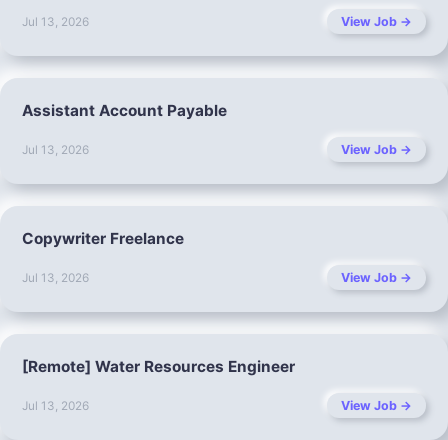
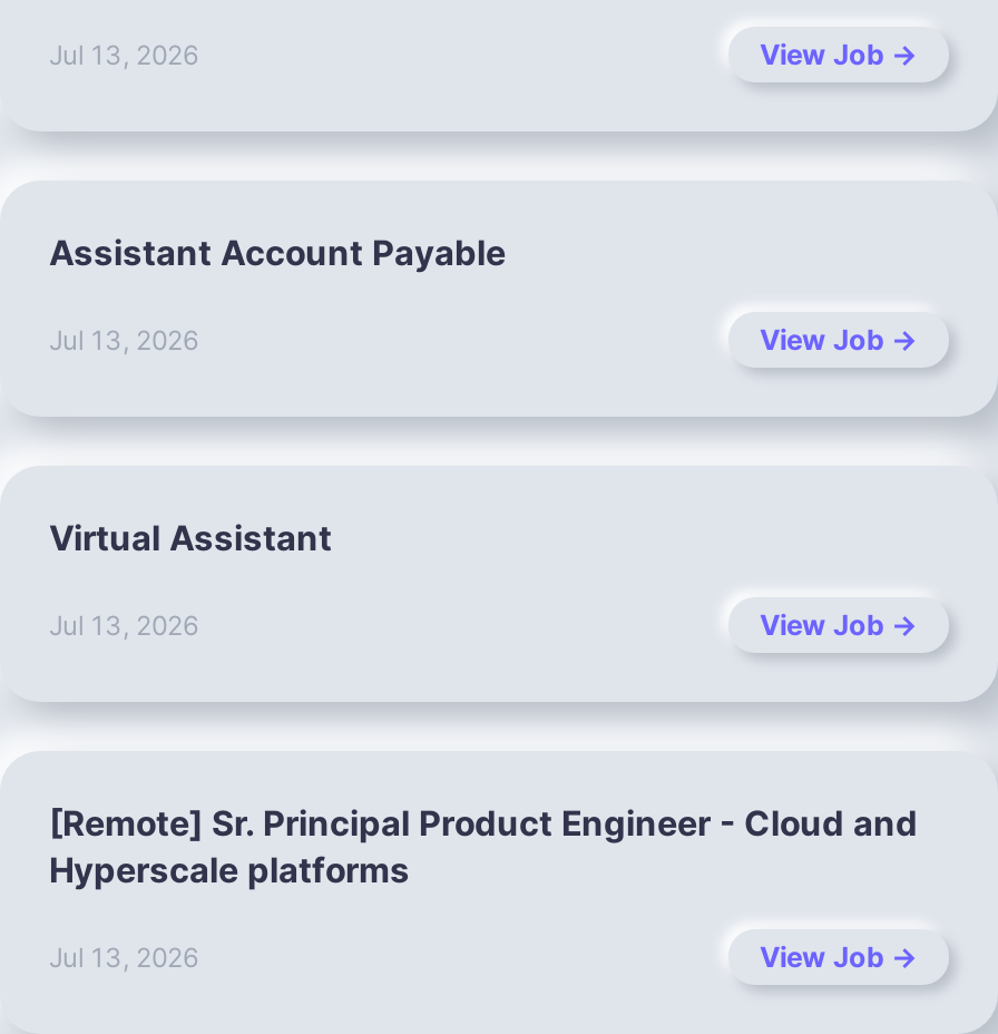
[22,229,184,248] Copywriter Freelance -> [49,517,332,559] Virtual Assistant
[22,357,295,376] [Remote] Water Resources Engineer -> [49,802,918,891] [Remote] Sr. Principal Product Engineer - Cloud and | Hyperscale platforms

